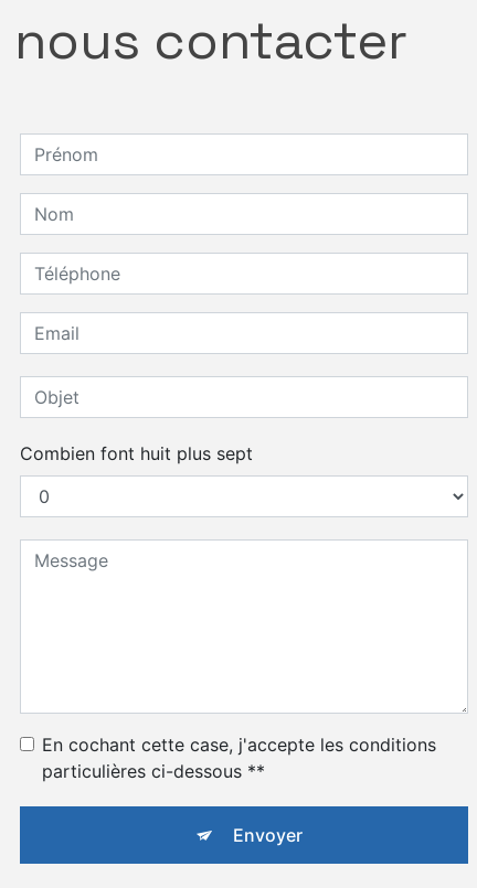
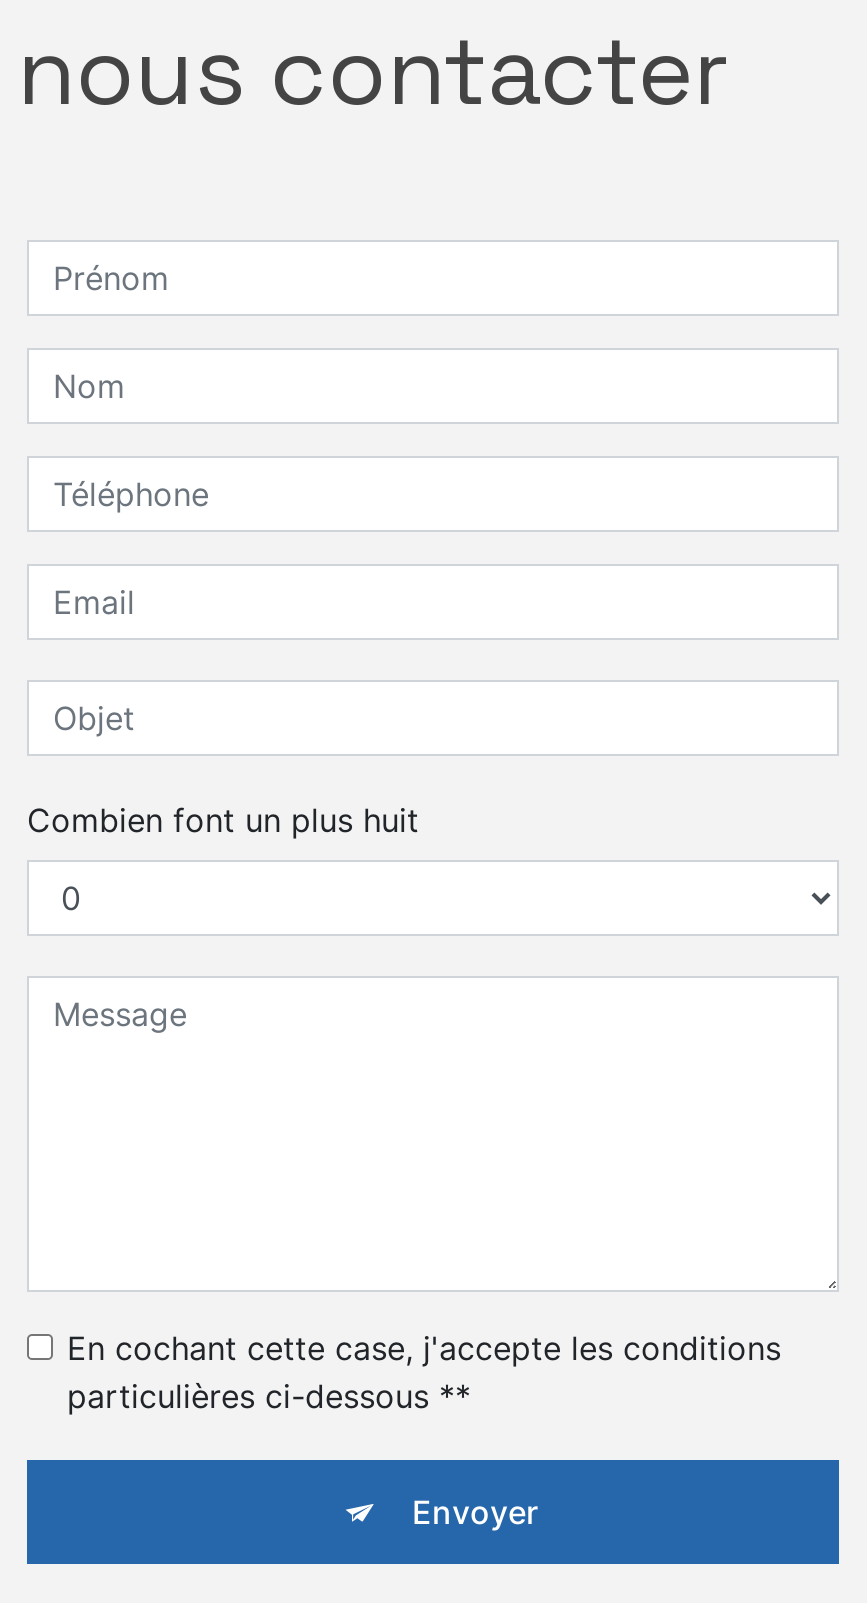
[20,442,253,464] Combien font huit plus sept -> [27,800,419,840] Combien font un plus huit

